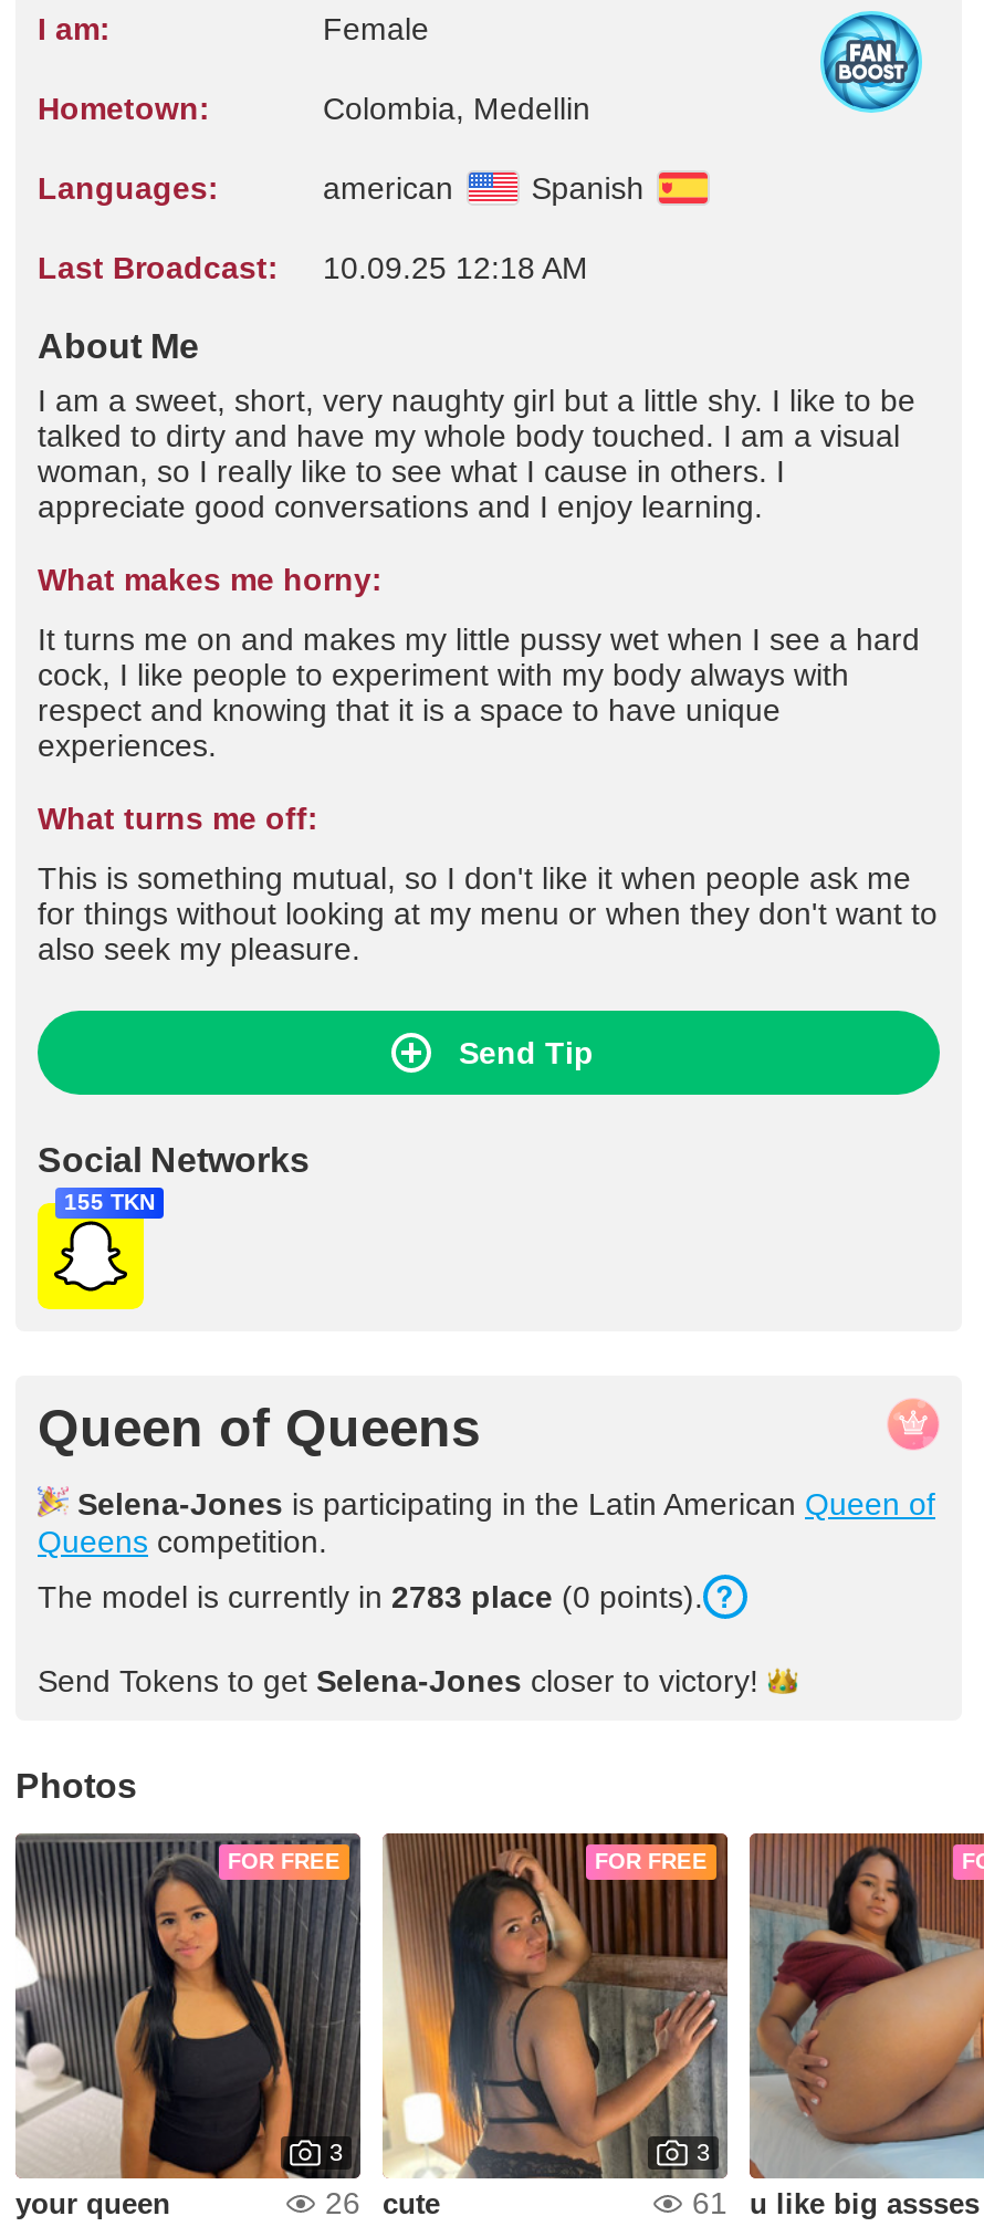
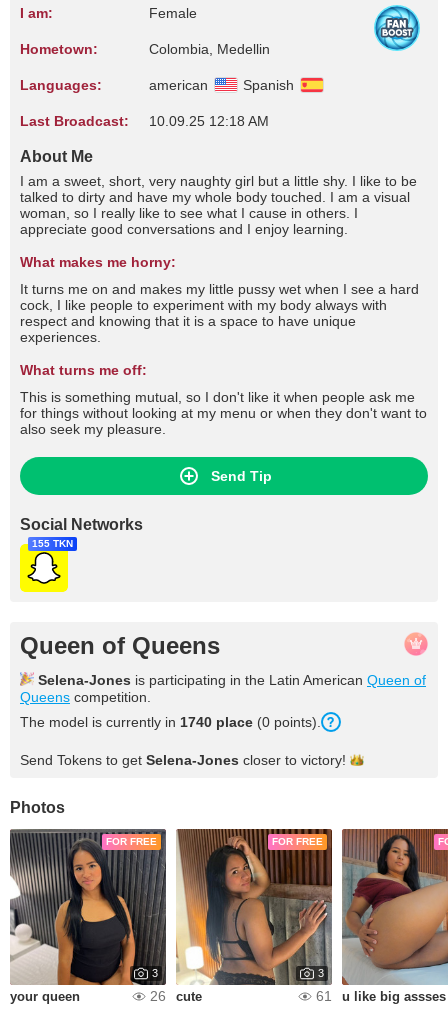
[38,1579,703,1614] The model is currently in 2783 place (0 points). -> [20,714,321,730] The model is currently in 1740 place (0 points).

